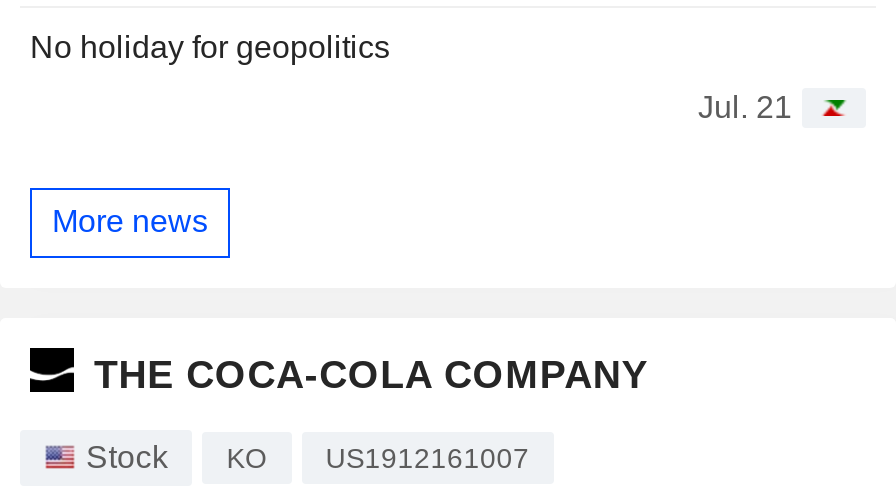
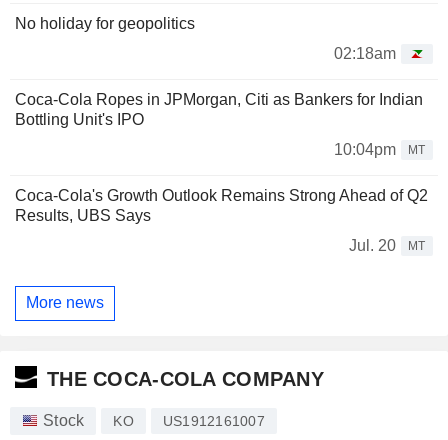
[698,90,792,124] Jul. 21 -> [15,45,428,254] 02:18am | Coca-Cola Ropes in JPMorgan, Citi as Bankers for Indian | Bottling Unit's IPO | 10:04pm | MT | Coca-Cola's Growth Outlook Remains Strong Ahead of Q2 | Results, UBS Says | Jul. 20 | MT

